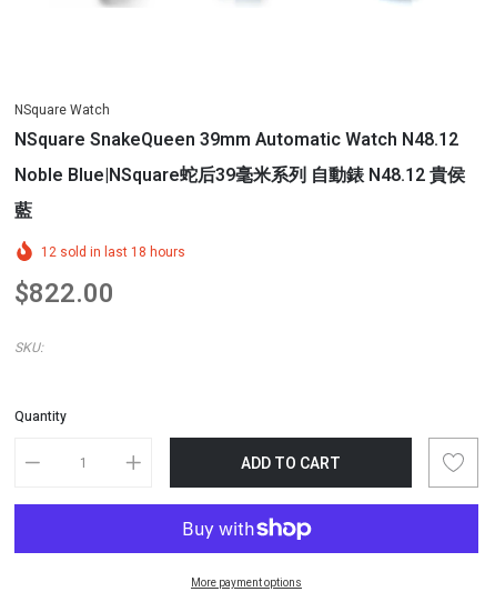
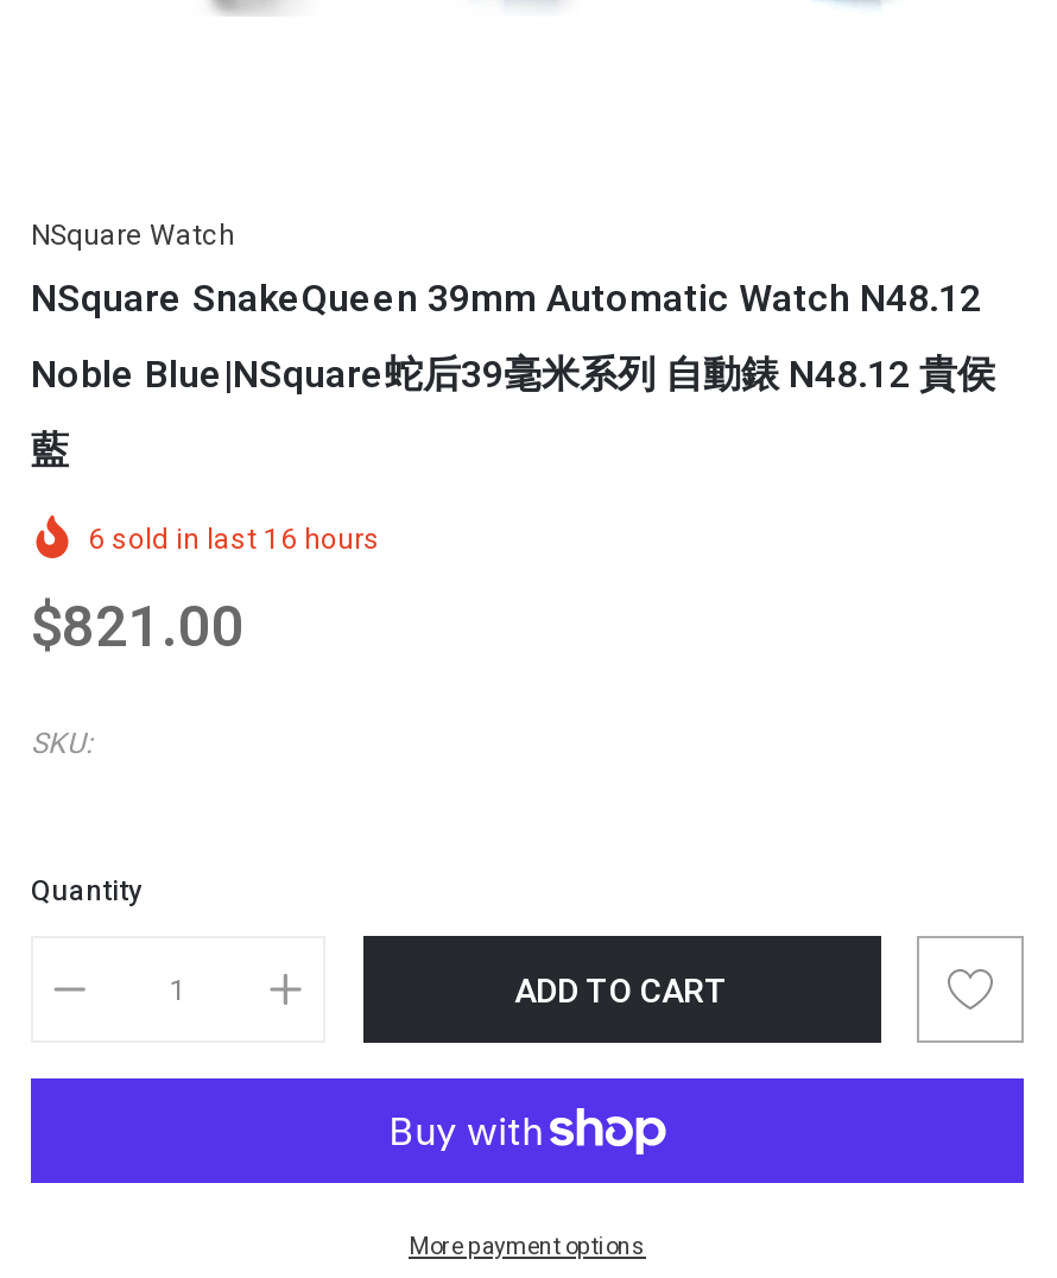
[41,242,185,262] 12 sold in last 18 hours -> [88,518,380,561] 6 sold in last 16 hours
[14,274,114,313] $822.00 -> [31,587,245,670] $821.00

